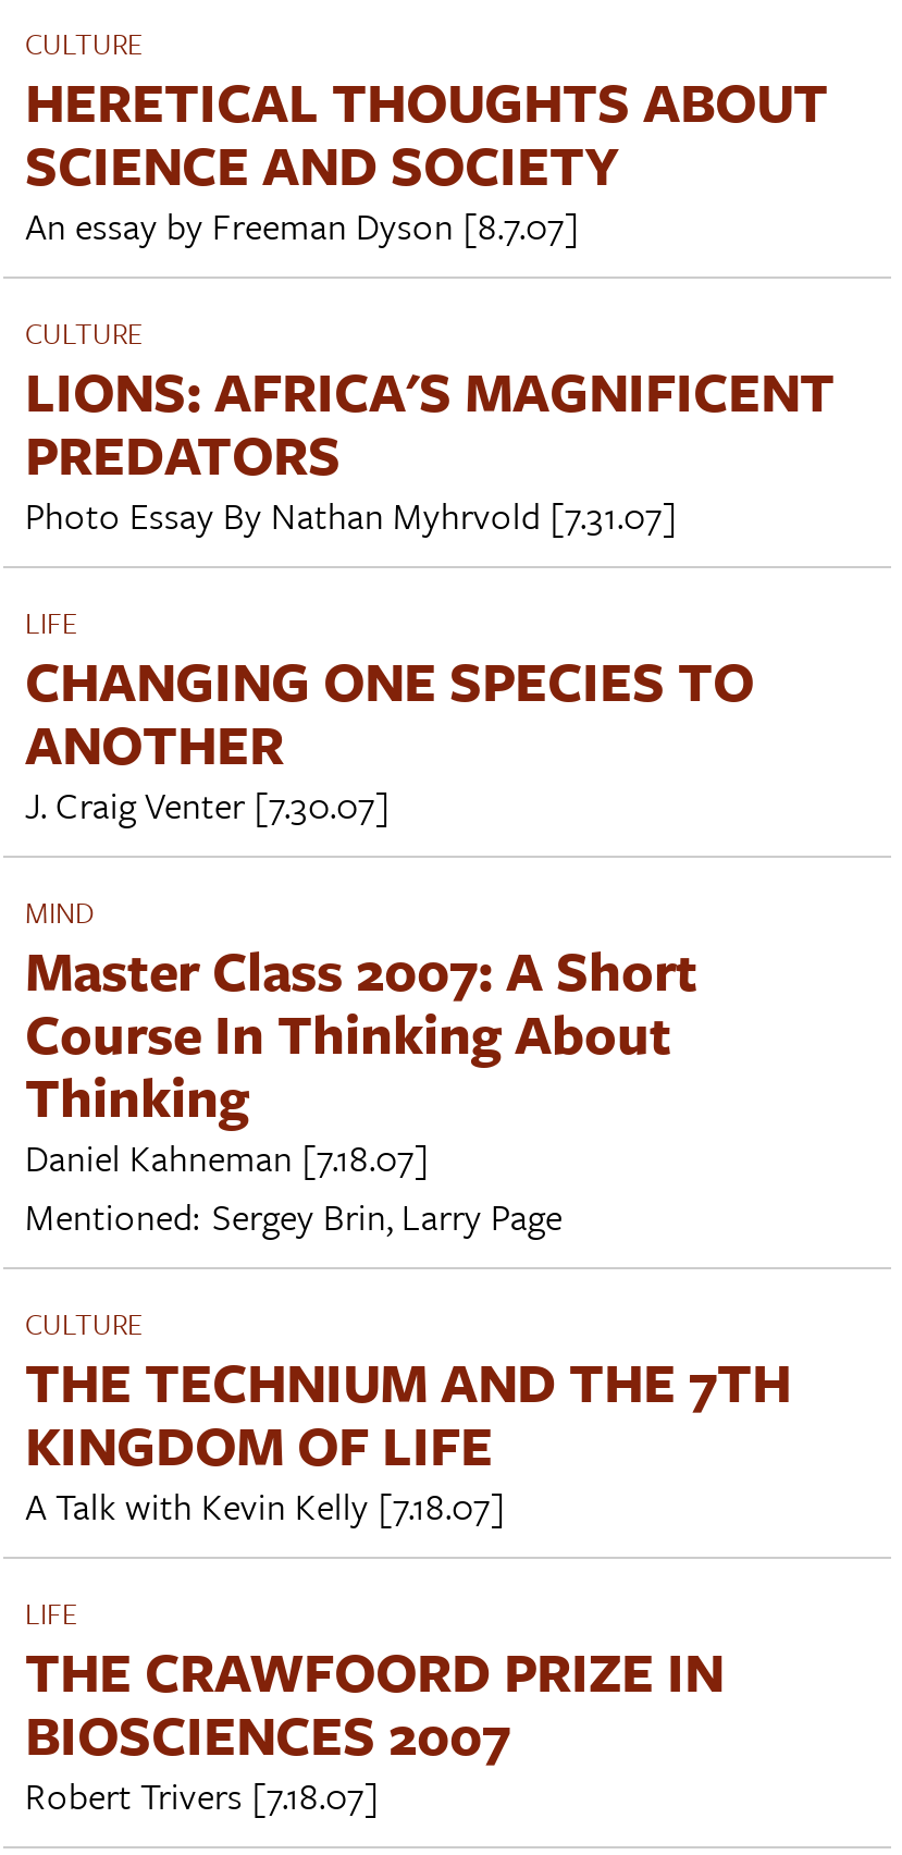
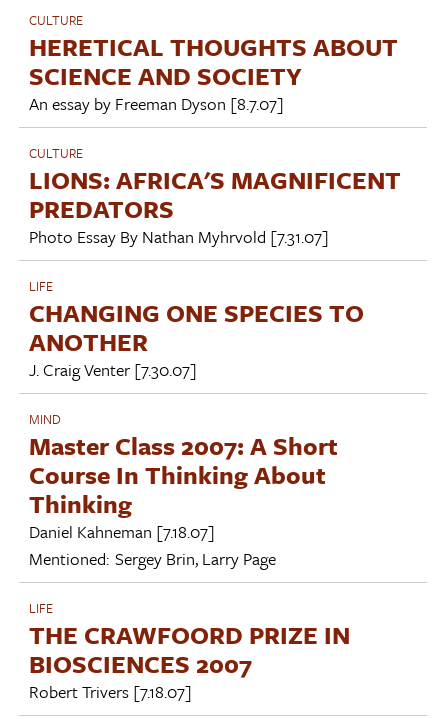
[25,1301,791,1532] CULTURE | THE TECHNIUM AND THE 7TH | KINGDOM OF LIFE | A Talk with Kevin Kelly [7.18.07] -> none

